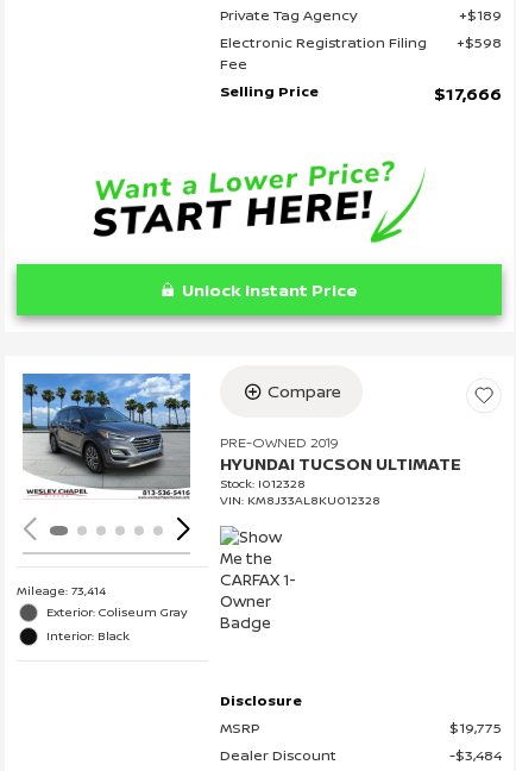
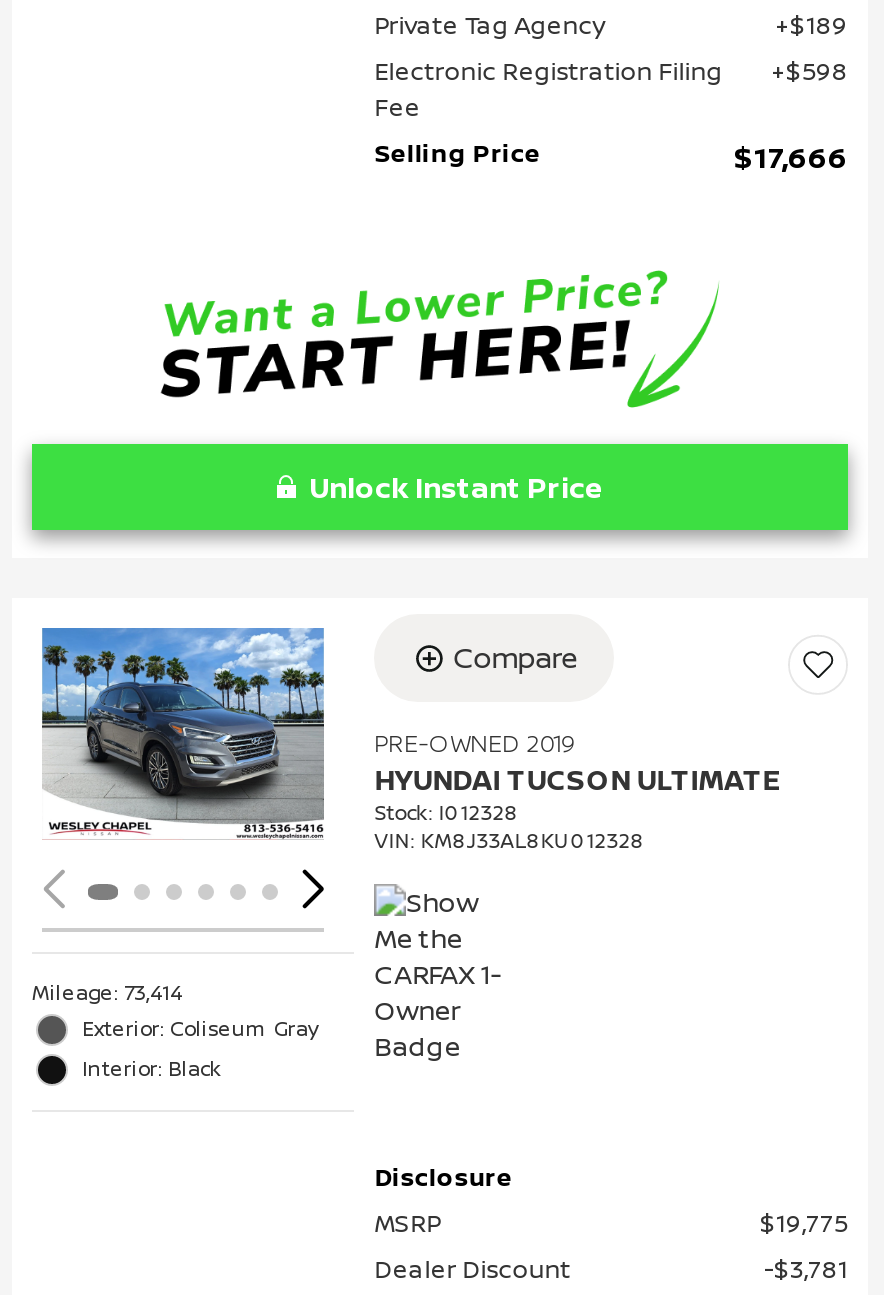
[455,745,502,765] $3,484 -> [774,1252,848,1286] $3,781

